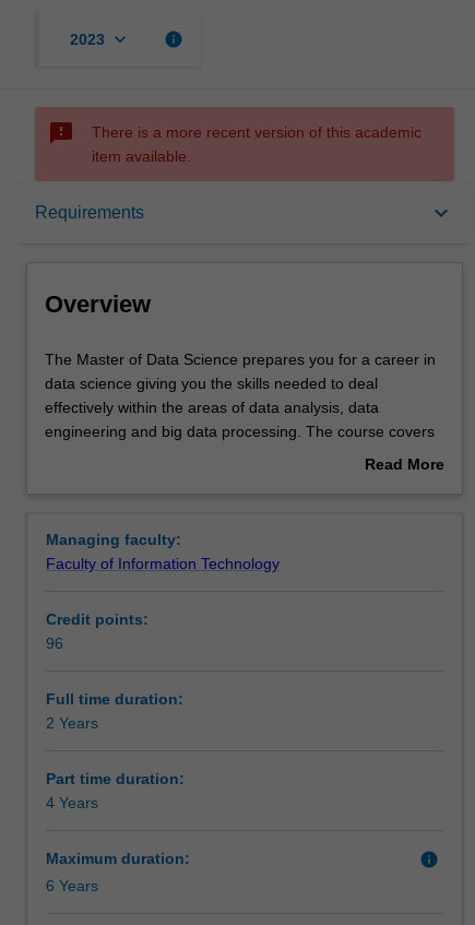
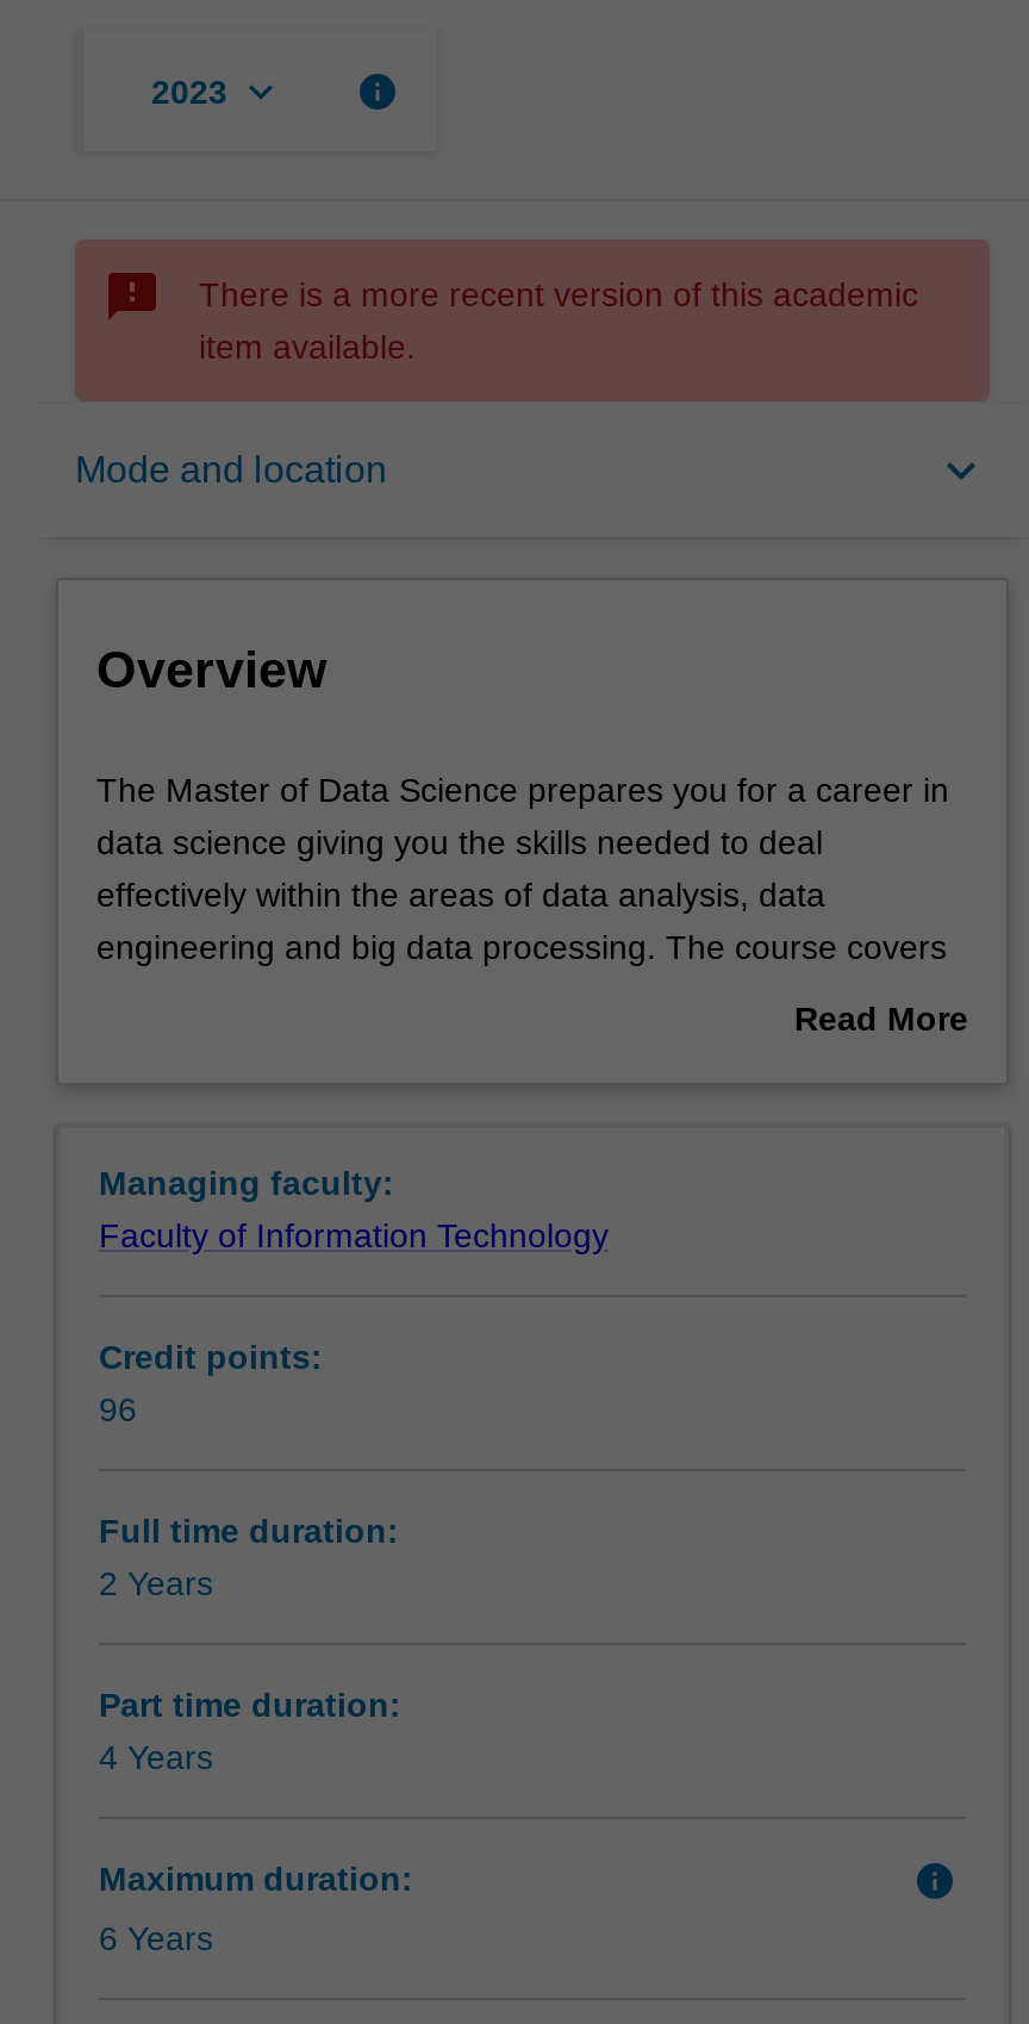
[35,203,144,221] Requirements -> [75,449,387,489] Mode and location

